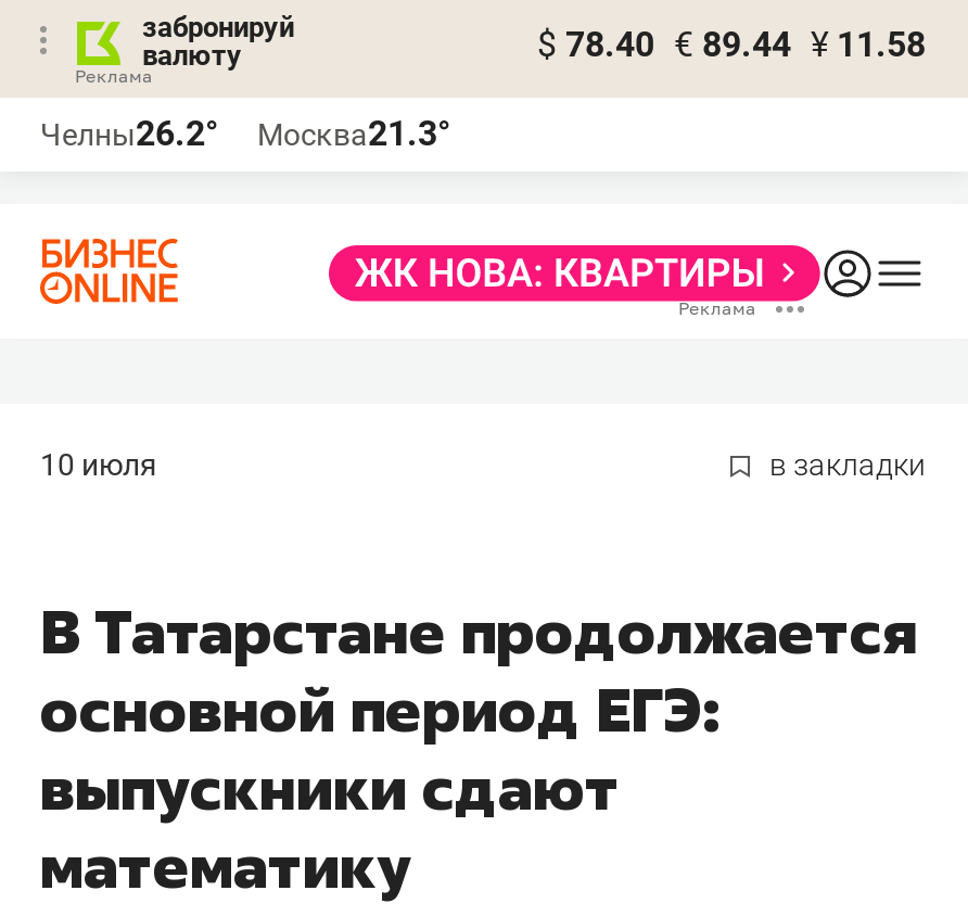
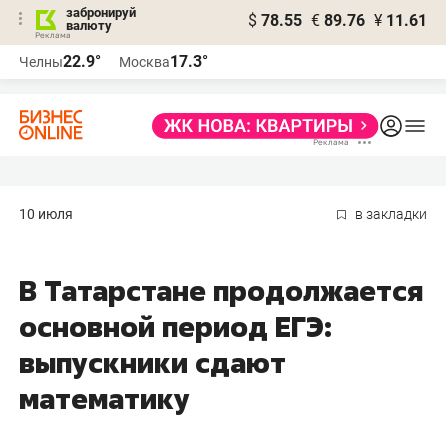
[537,24,926,65] $ 78.40 € 89.44 ¥ 11.58 -> [248,11,427,30] $ 78.55 € 89.76 ¥ 11.61
[40,113,218,154] Челны26.2° -> [19,52,101,71] Челны22.9°
[257,113,450,154] Москва21.3° -> [119,52,208,71] Москва17.3°

